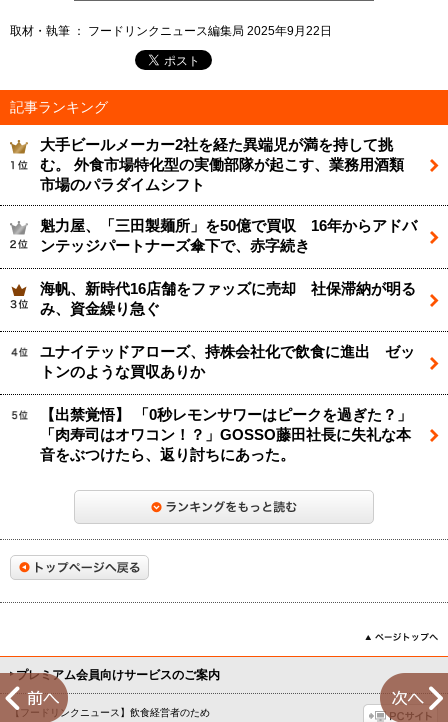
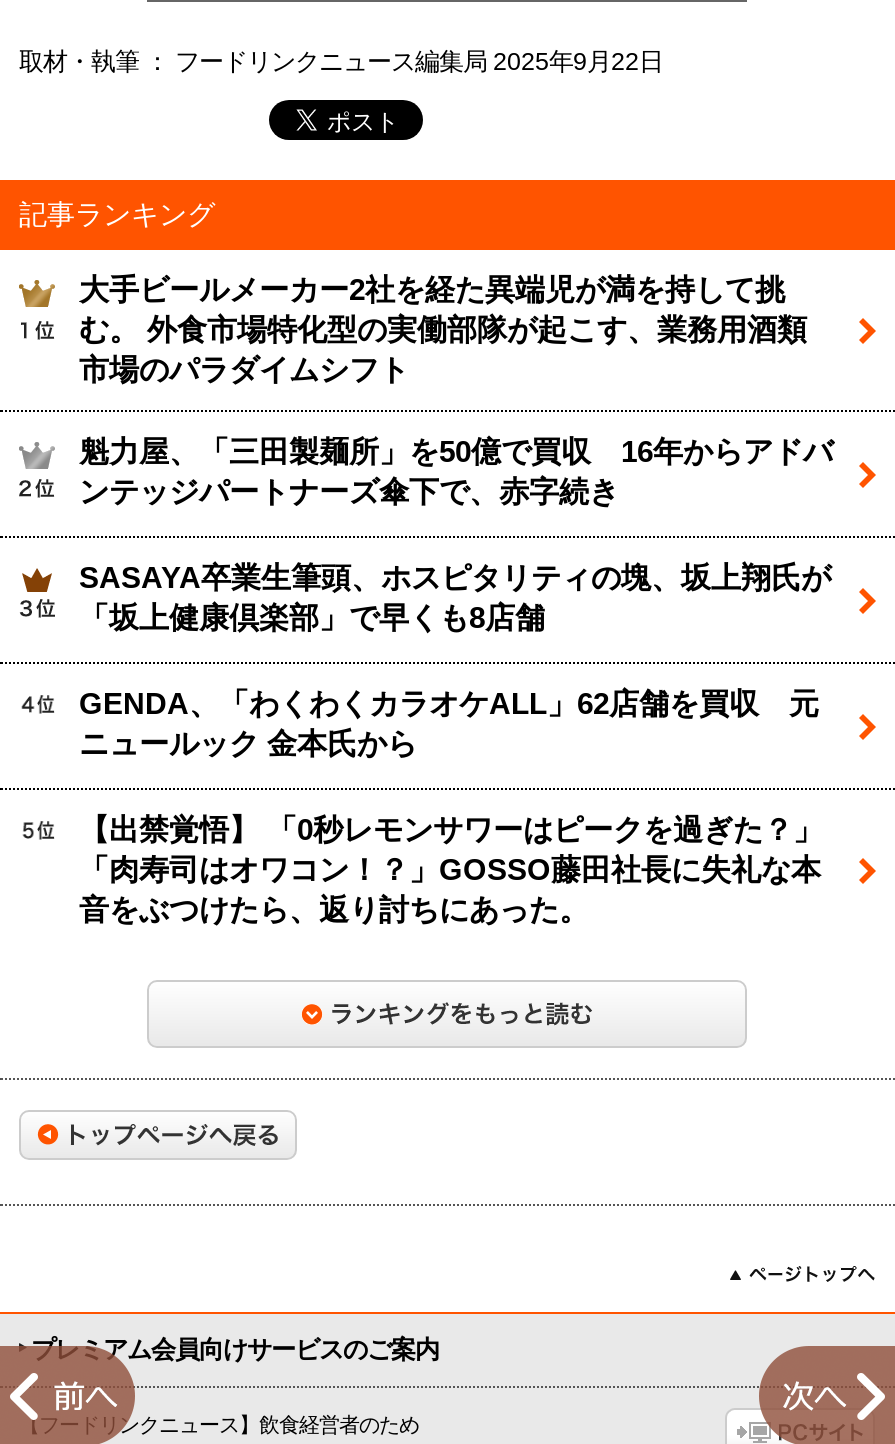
[40,281,416,317] 海帆、新時代16店舗をファッズに売却 社保滞納が明る | み、資金繰り急ぐ -> [79,562,831,634] SASAYA卒業生筆頭、ホスピタリティの塊、坂上翔氏が | 「坂上健康倶楽部」で早くも8店舗
[40,344,415,380] ユナイテッドアローズ、持株会社化で飲食に進出 ゼッ | トンのような買収ありか -> [79,688,819,760] GENDA、「わくわくカラオケALL」62店舗を買収 元 | ニュールック 金本氏から

